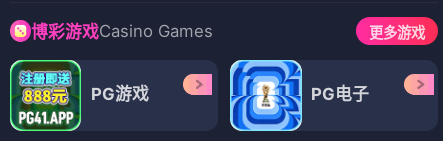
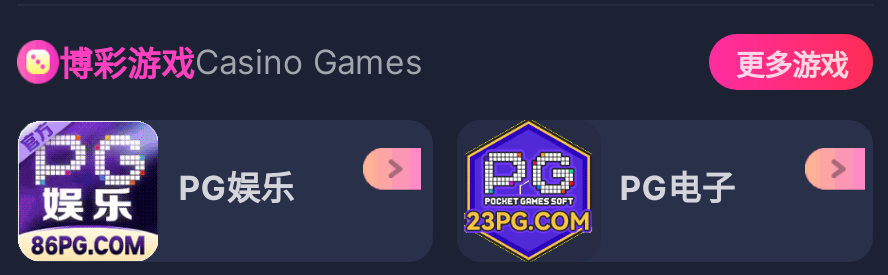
[9,59,149,132] [image] | PG游戏 -> [15,118,295,264] [image] | PG娱乐
[229,59,303,132] [image] -> [457,120,601,262] [image]

